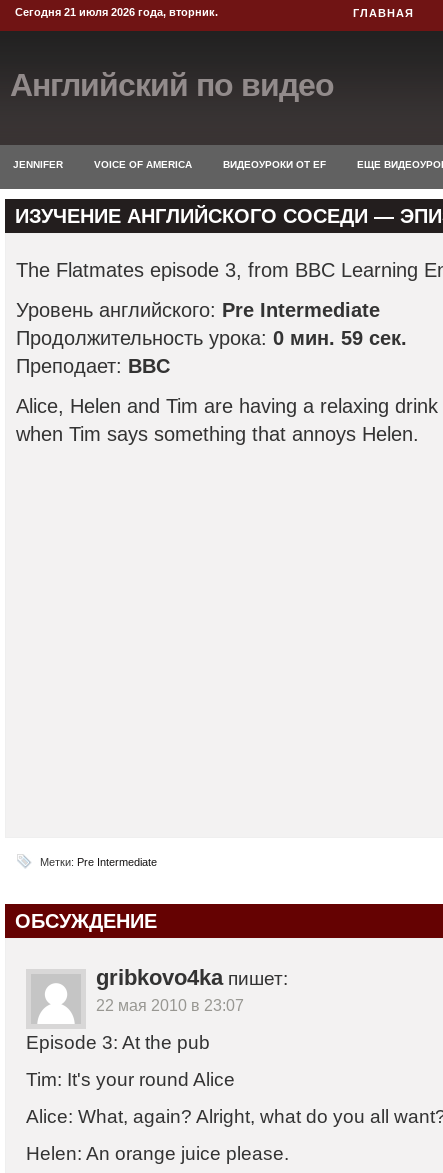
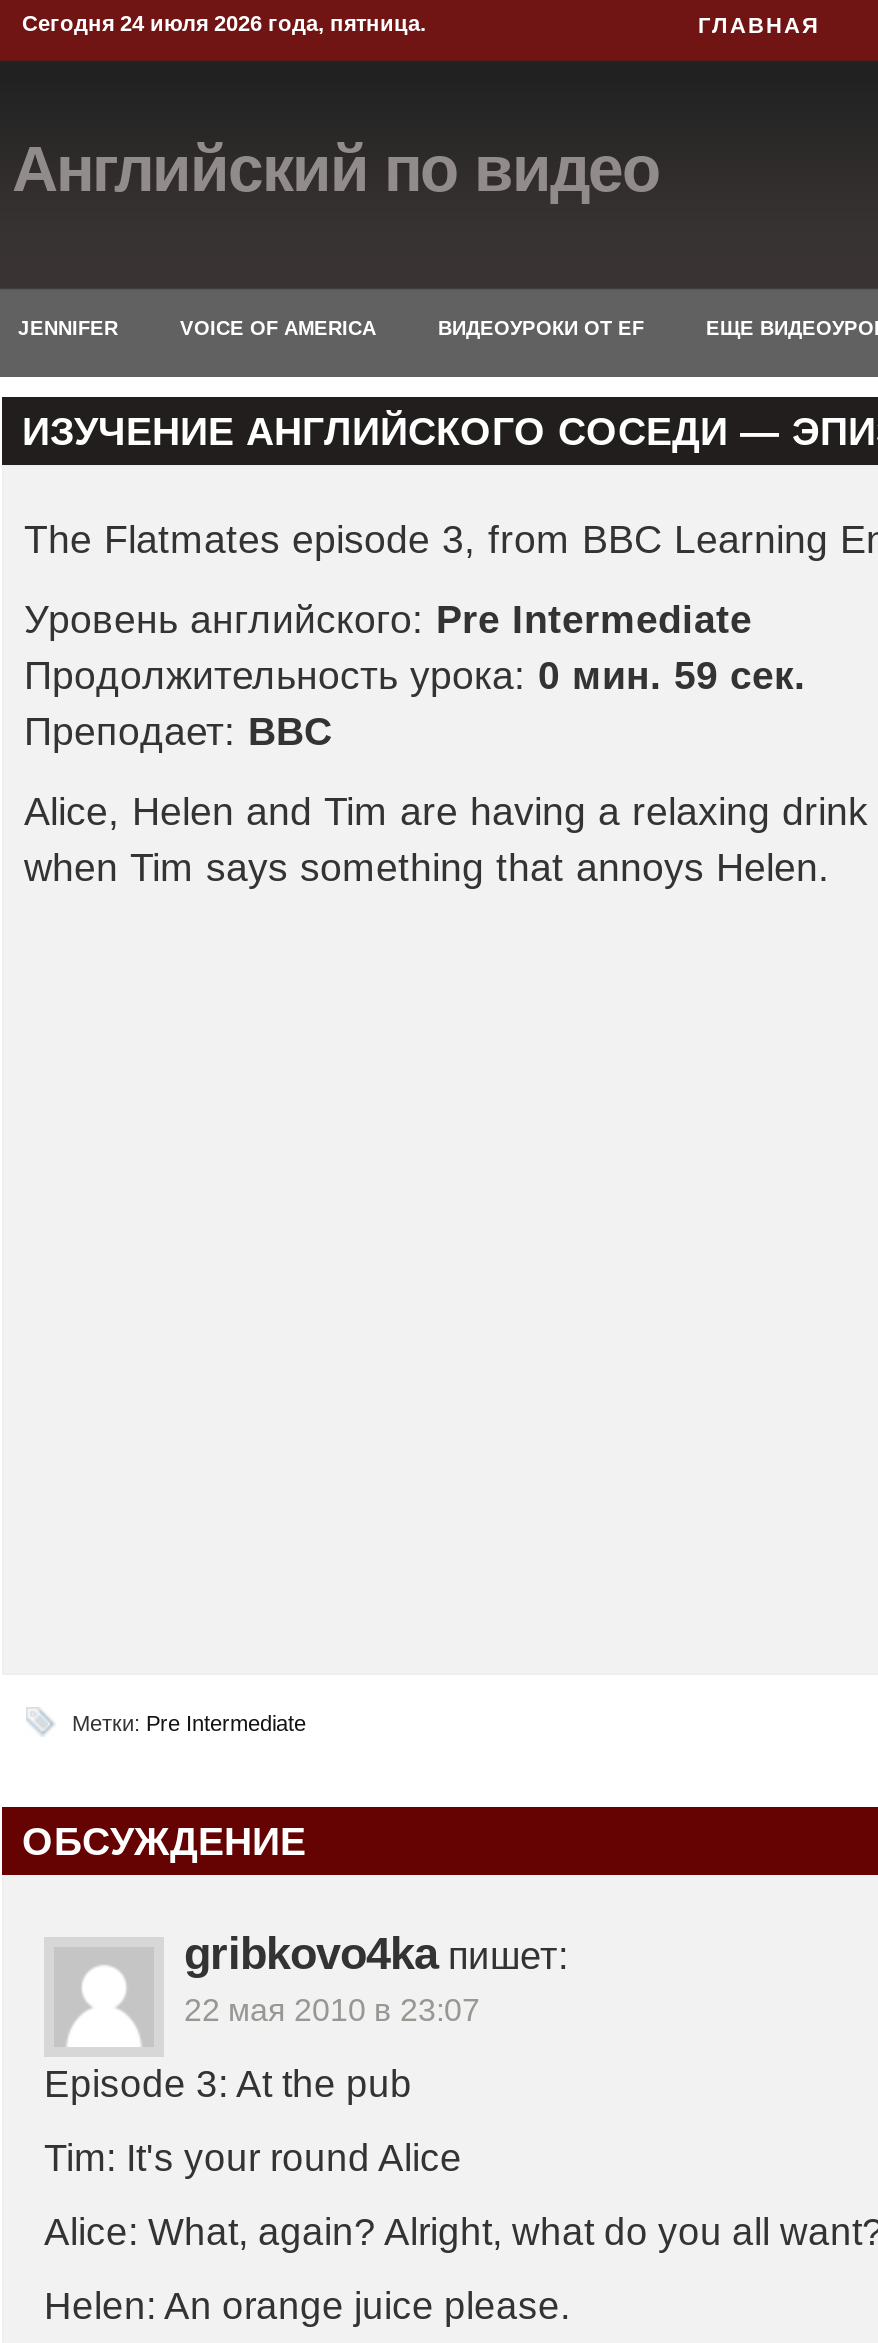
[15,6,218,18] Сегодня 21 июля 2026 года, вторник. -> [22,11,426,35] Сегодня 24 июля 2026 года, пятница.

